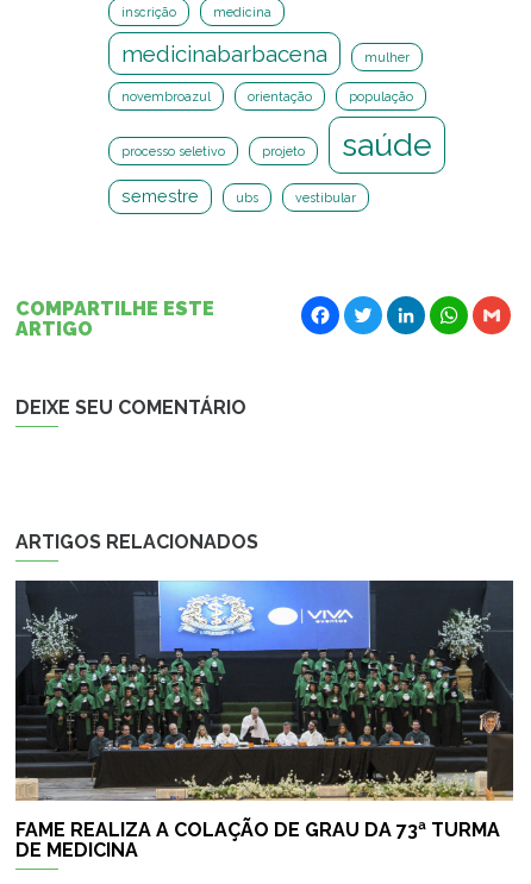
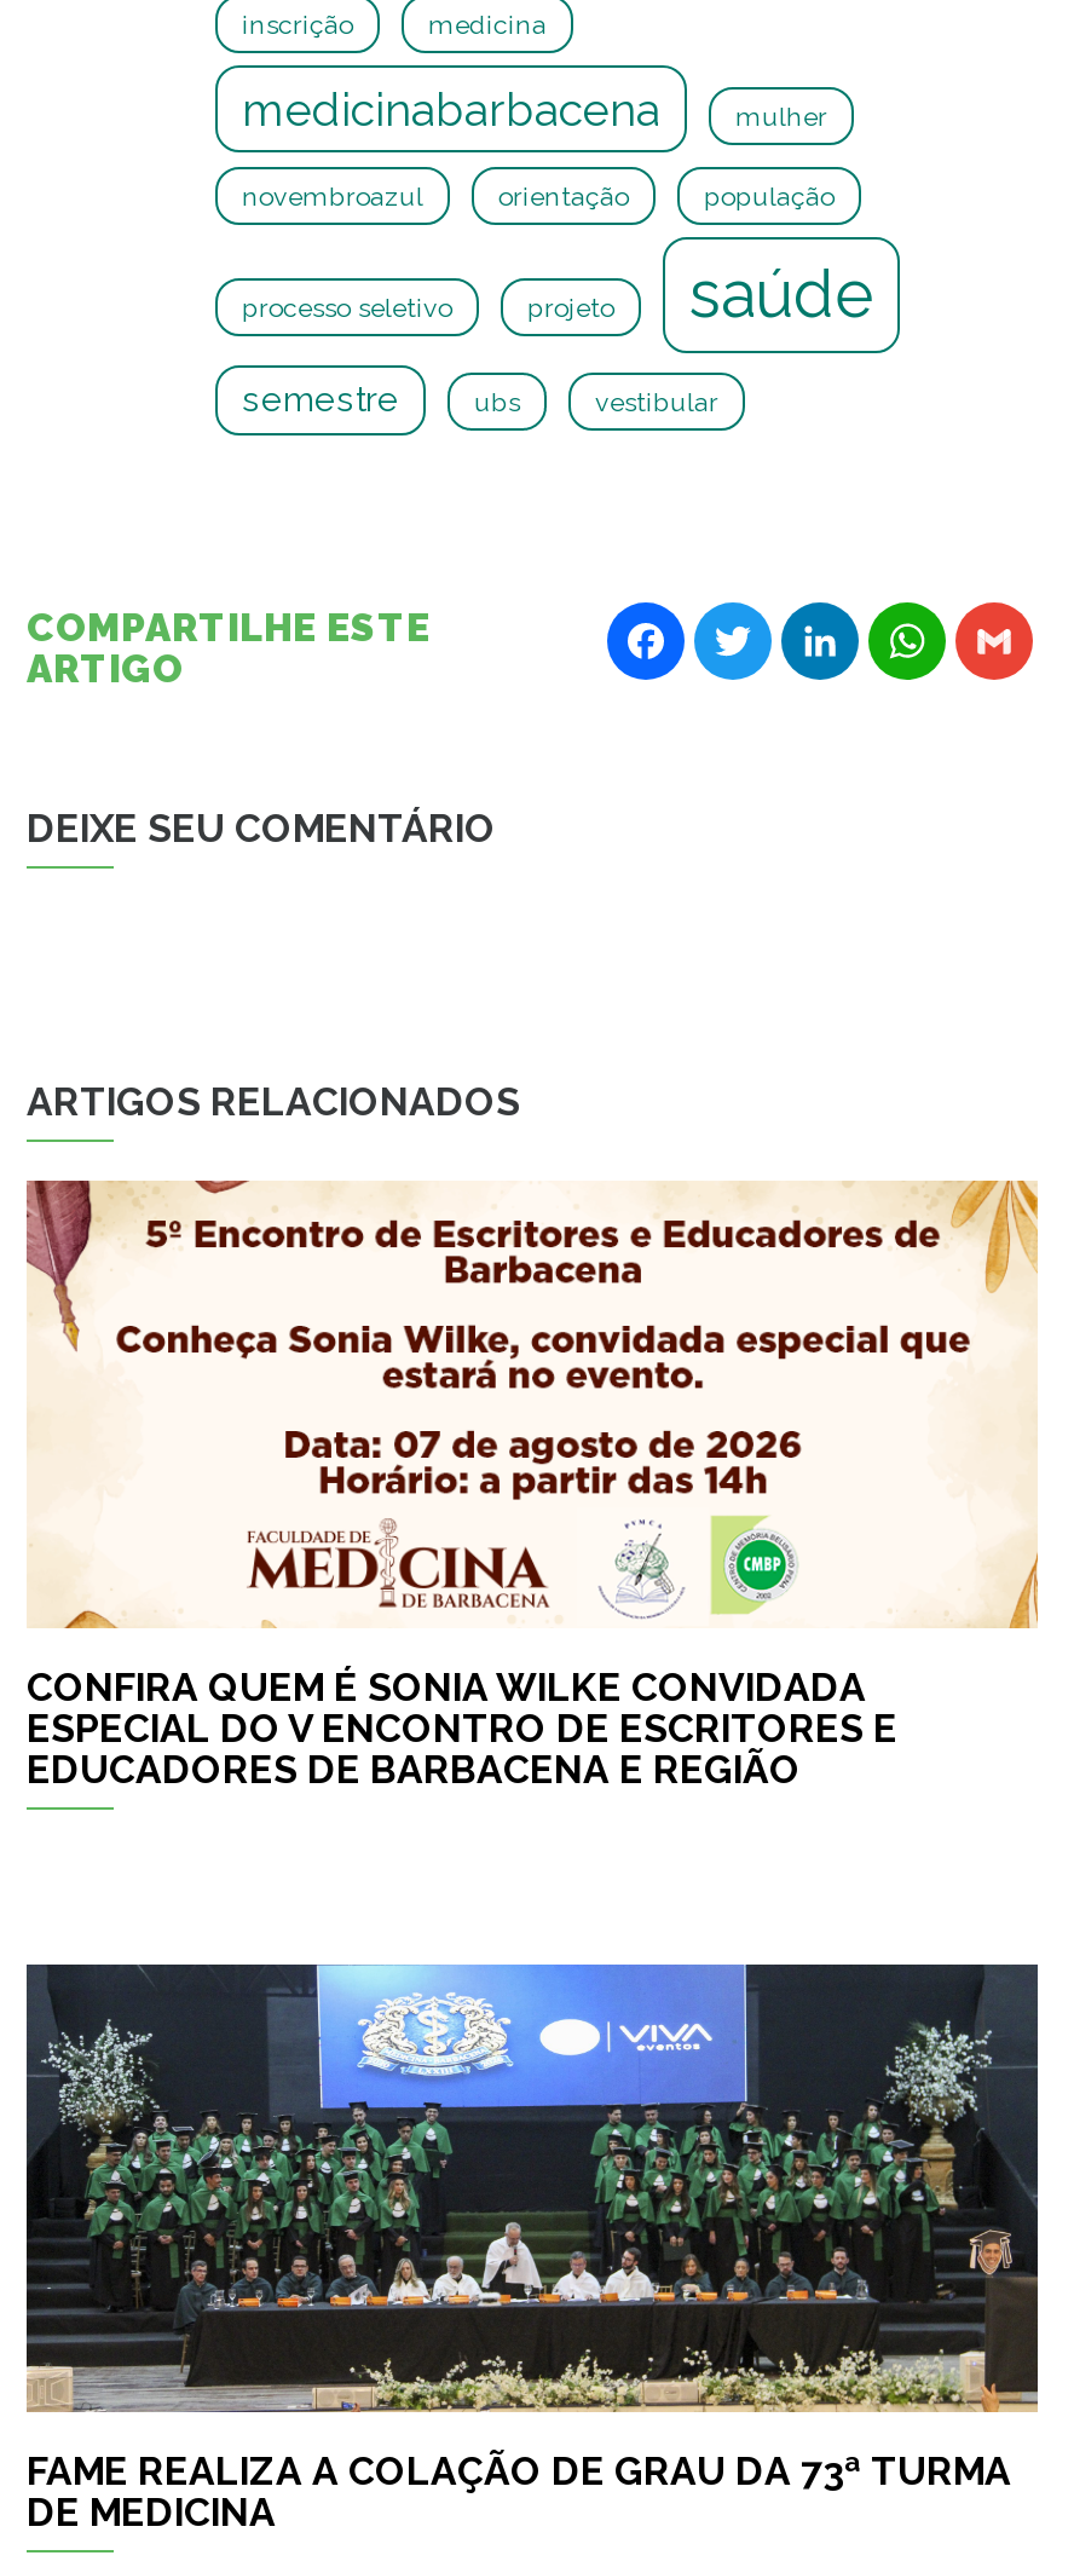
none -> [24,1178,1040,1794] [image] | CONFIRA QUEM É SONIA WILKE CONVIDADA | ESPECIAL DO V ENCONTRO DE ESCRITORES E | EDUCADORES DE BARBACENA E REGIÃO

